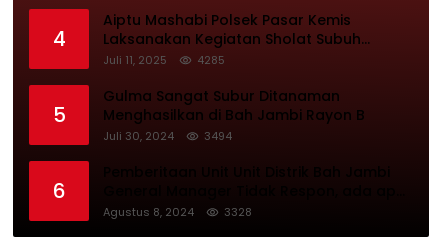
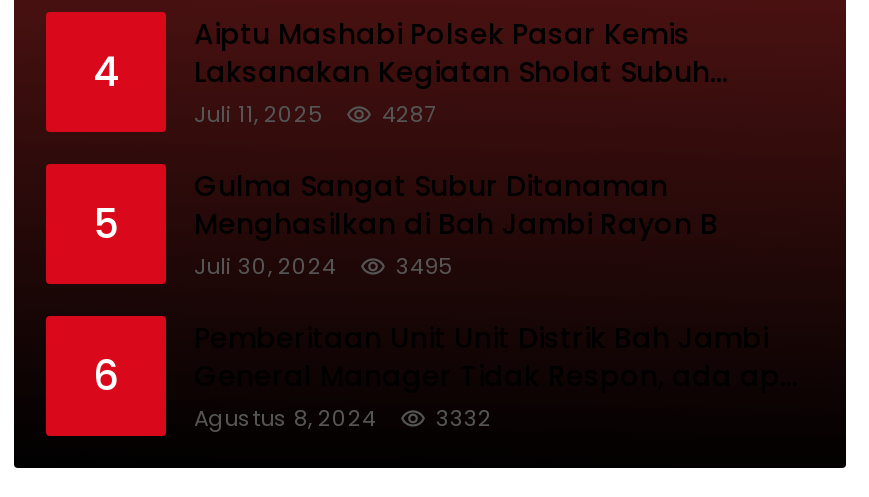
[197,52,225,68] 4285 -> [382,98,436,130] 4287
[103,128,232,144] Juli 30, 2024 3494 -> [194,250,452,282] Juli 30, 2024 3495
[224,204,252,220] 3328 -> [436,402,492,434] 3332

